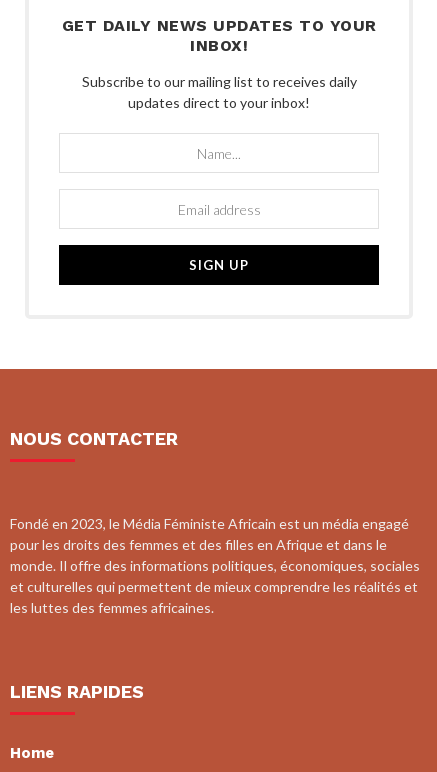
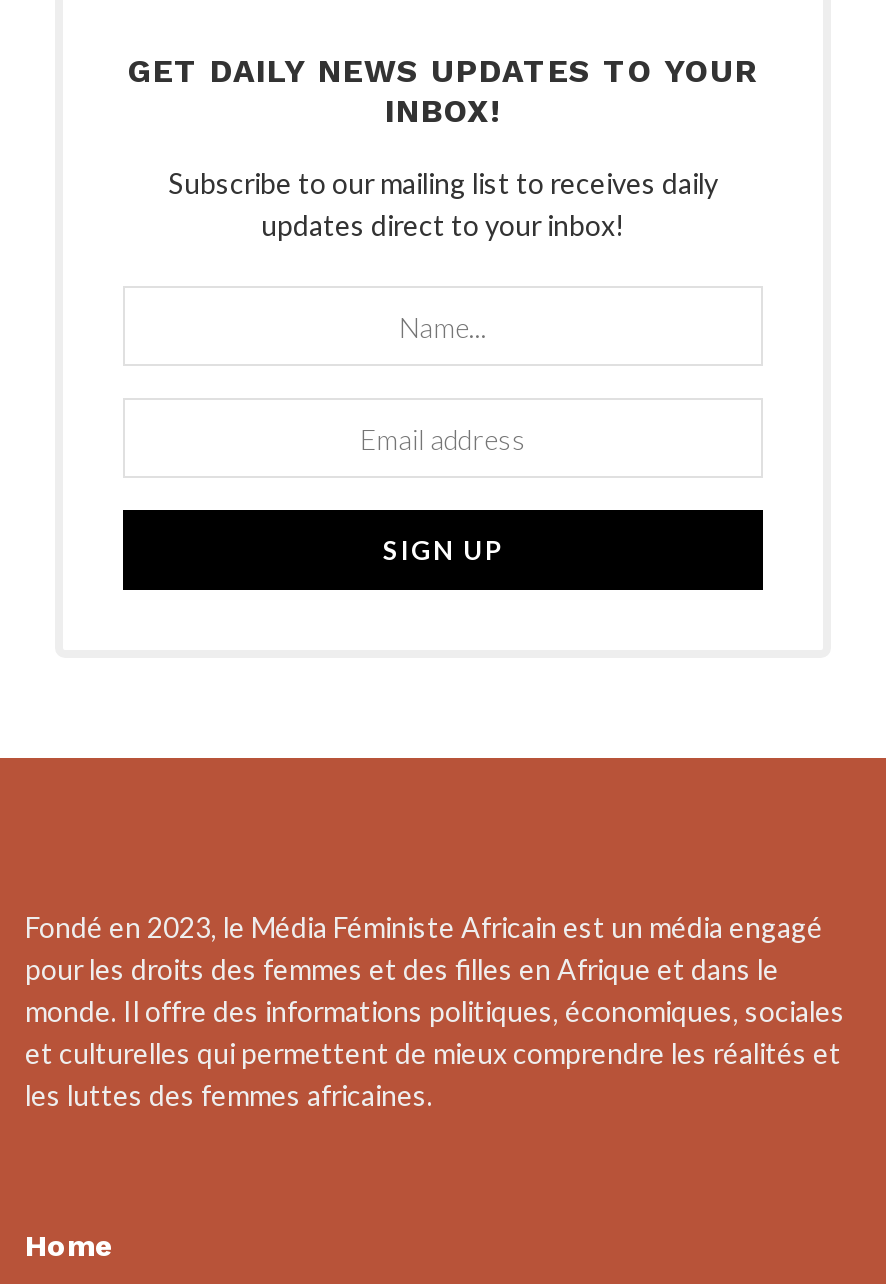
[10,428,178,449] NOUS CONTACTER -> none
[10,681,144,702] LIENS RAPIDES -> none

